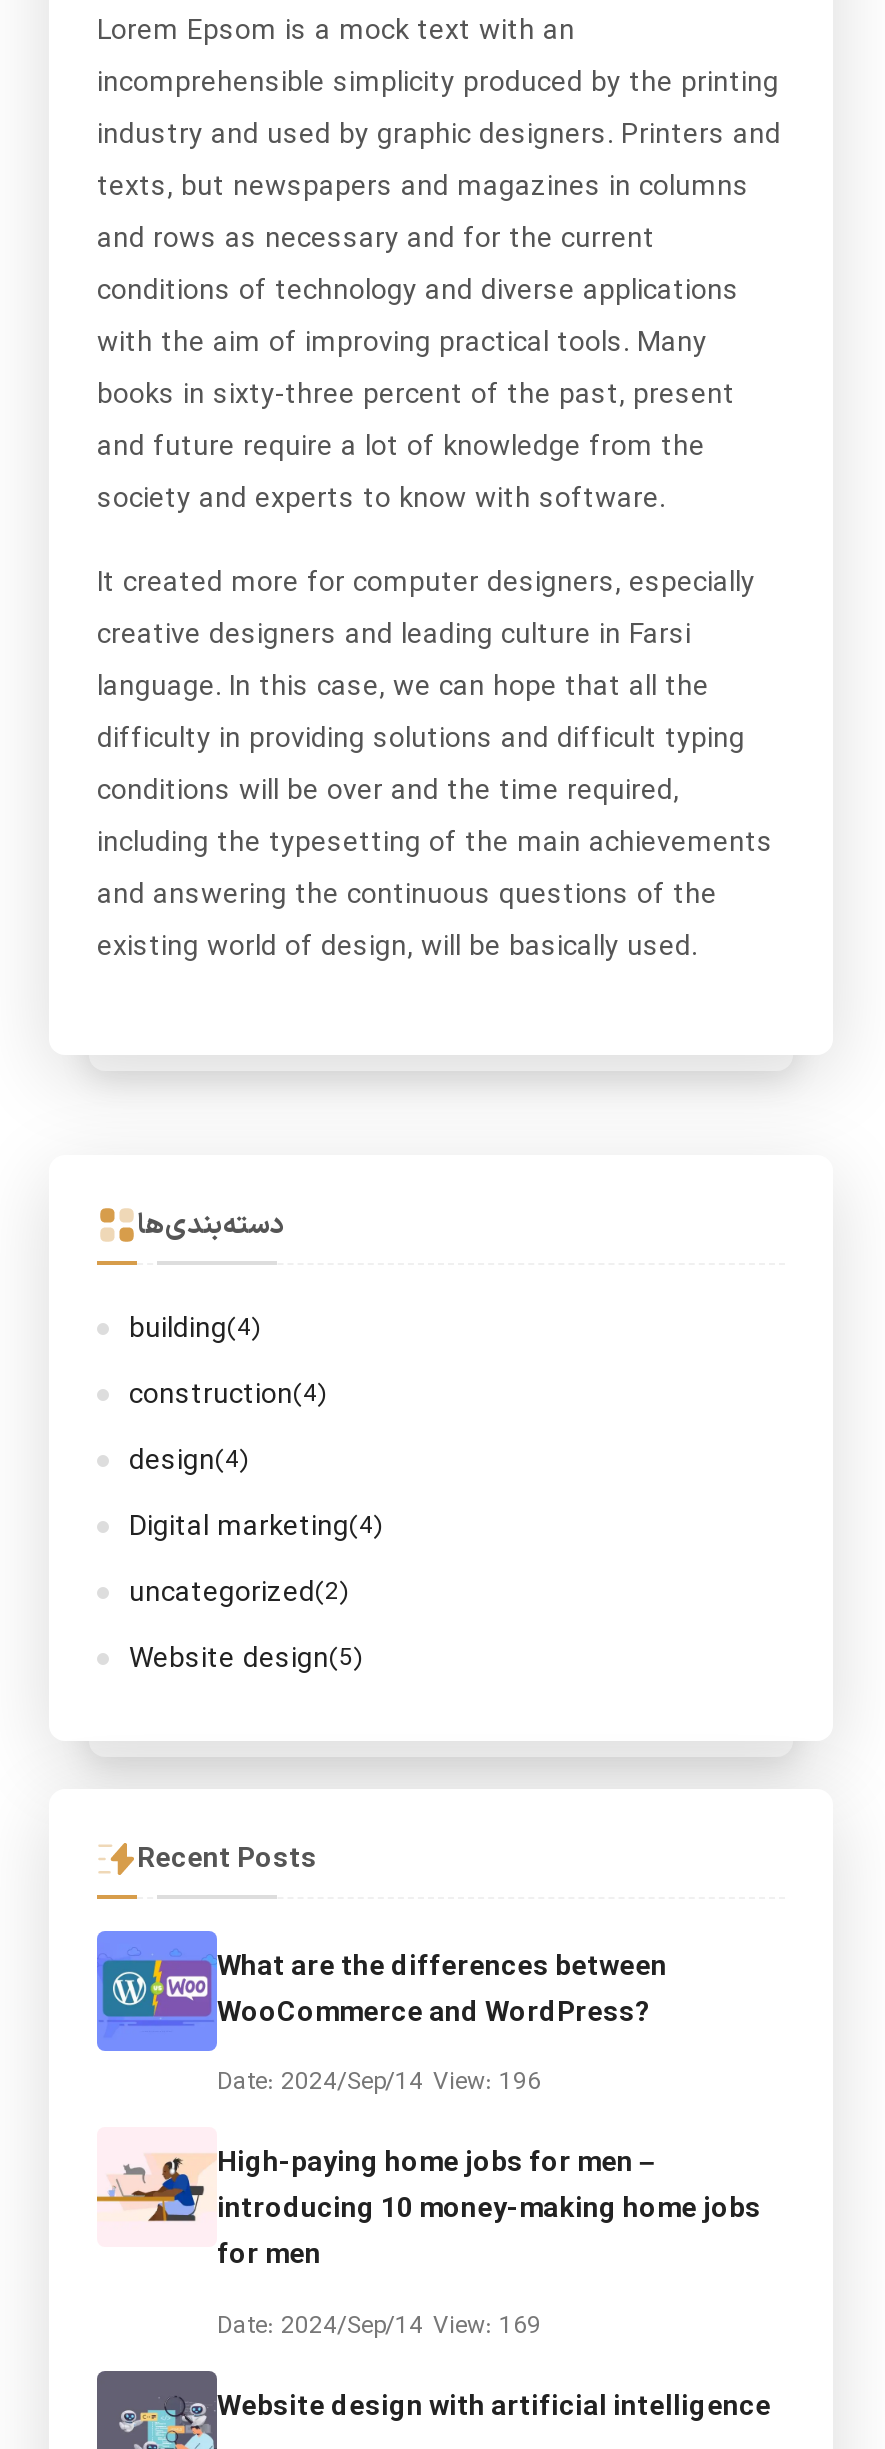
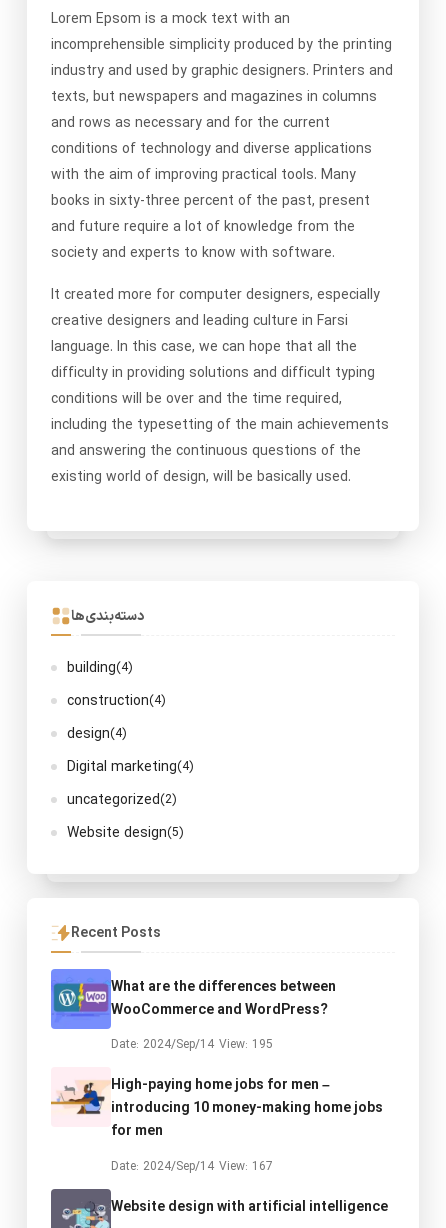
[217,2066,541,2102] Date: 2024/Sep/14 View: 196 -> [111,1036,273,1054] Date: 2024/Sep/14 View: 195
[217,2309,541,2345] Date: 2024/Sep/14 View: 169 -> [111,1158,273,1176] Date: 2024/Sep/14 View: 167

